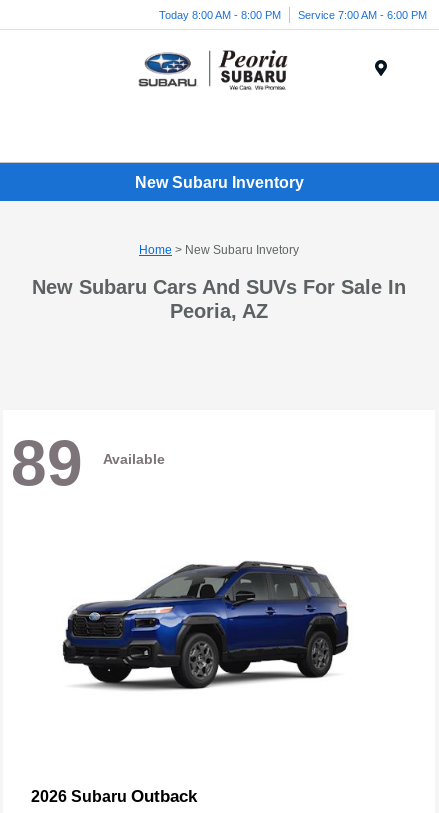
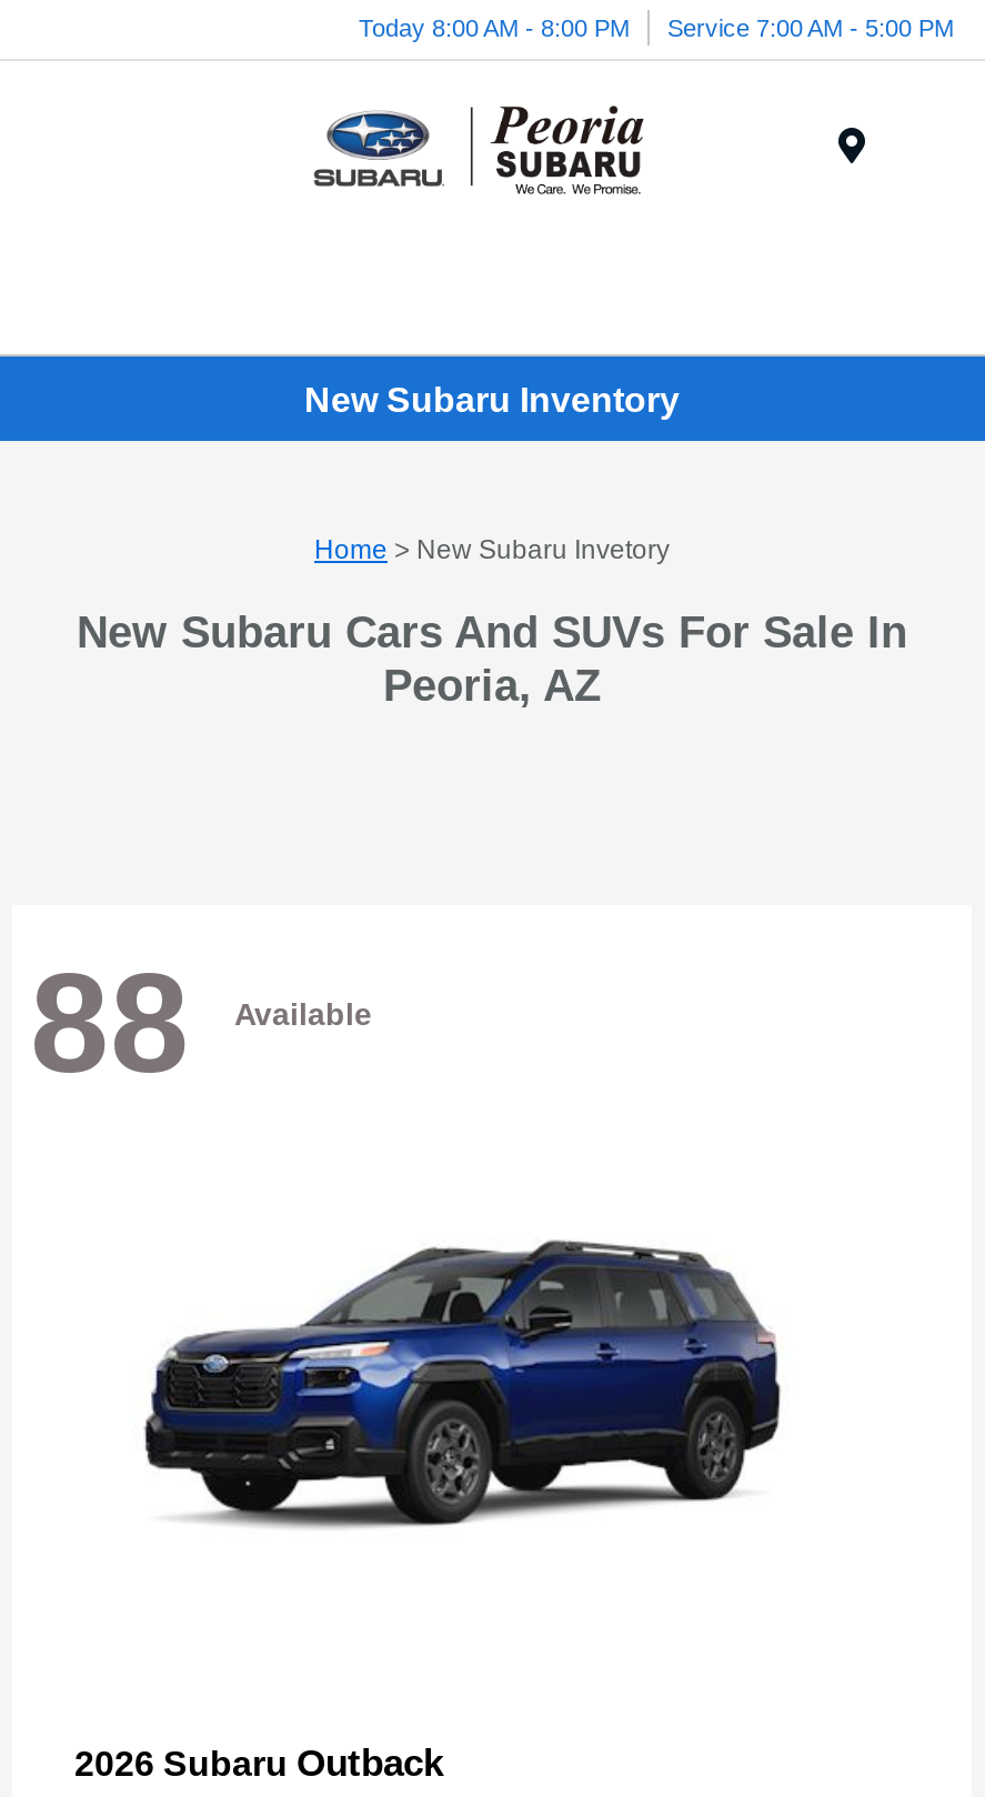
[159,8,427,20] Today 8:00 AM - 8:00 PM Service 7:00 AM - 6:00 PM -> [359,13,954,40] Today 8:00 AM - 8:00 PM Service 7:00 AM - 5:00 PM
[11,427,165,499] 89 Available -> [30,942,372,1102] 88 Available

